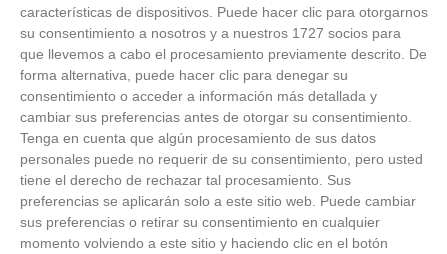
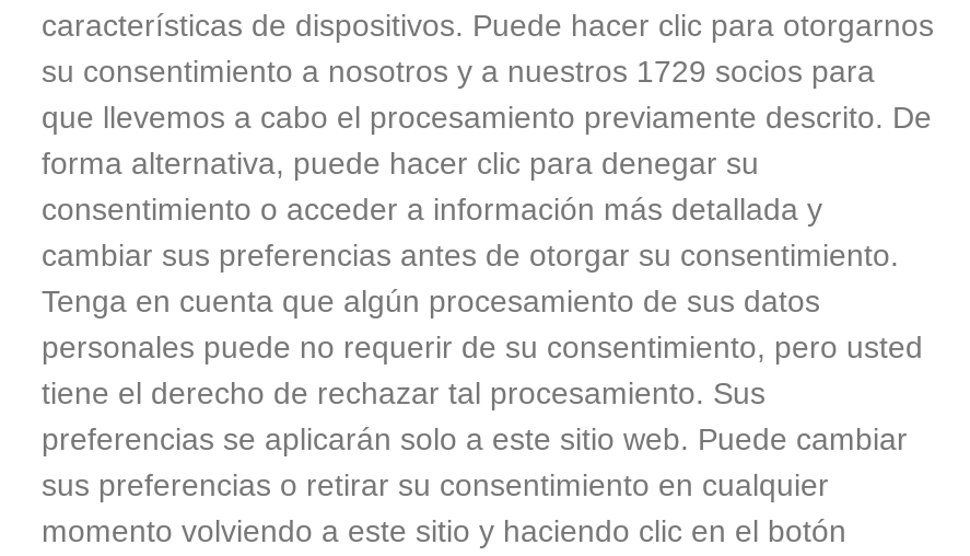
[20,25,401,41] su consentimiento a nosotros y a nuestros 1727 socios para -> [42,55,875,90] su consentimiento a nosotros y a nuestros 1729 socios para

